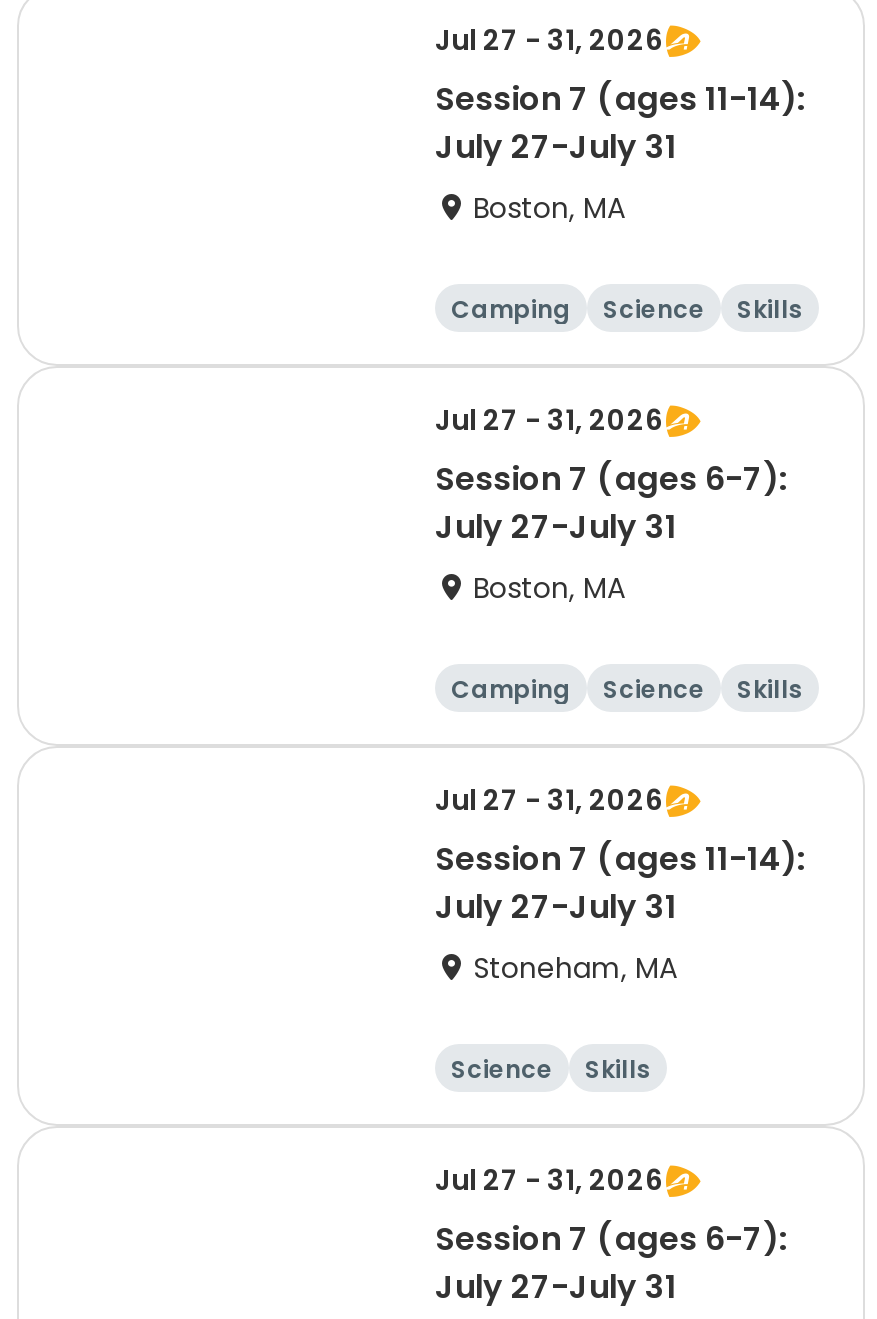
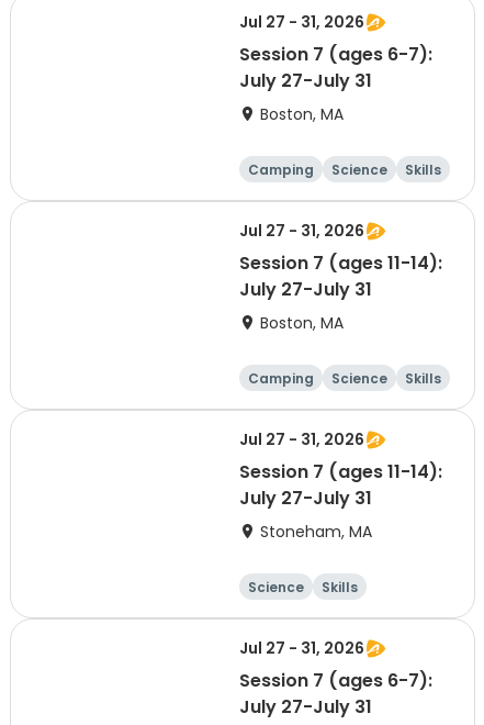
[435,76,805,122] Session 7 (ages 11-14): -> [239,42,432,67] Session 7 (ages 6-7):
[435,456,787,502] Session 7 (ages 6-7): -> [239,250,442,276] Session 7 (ages 11-14):

